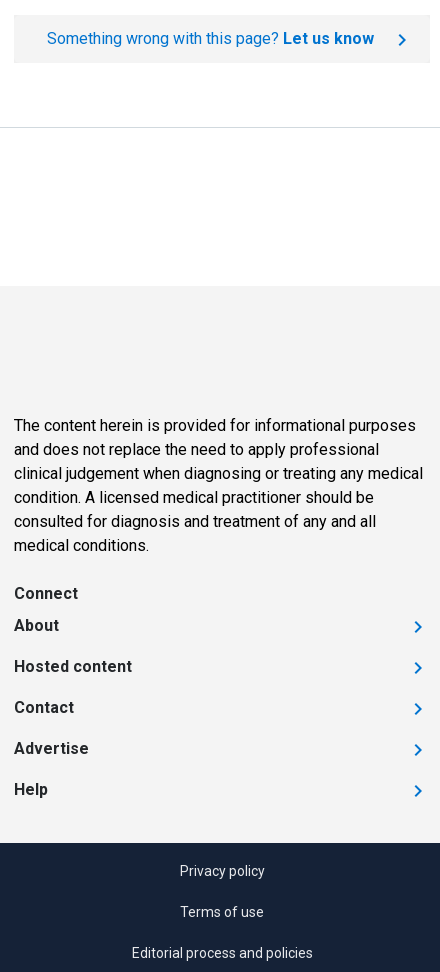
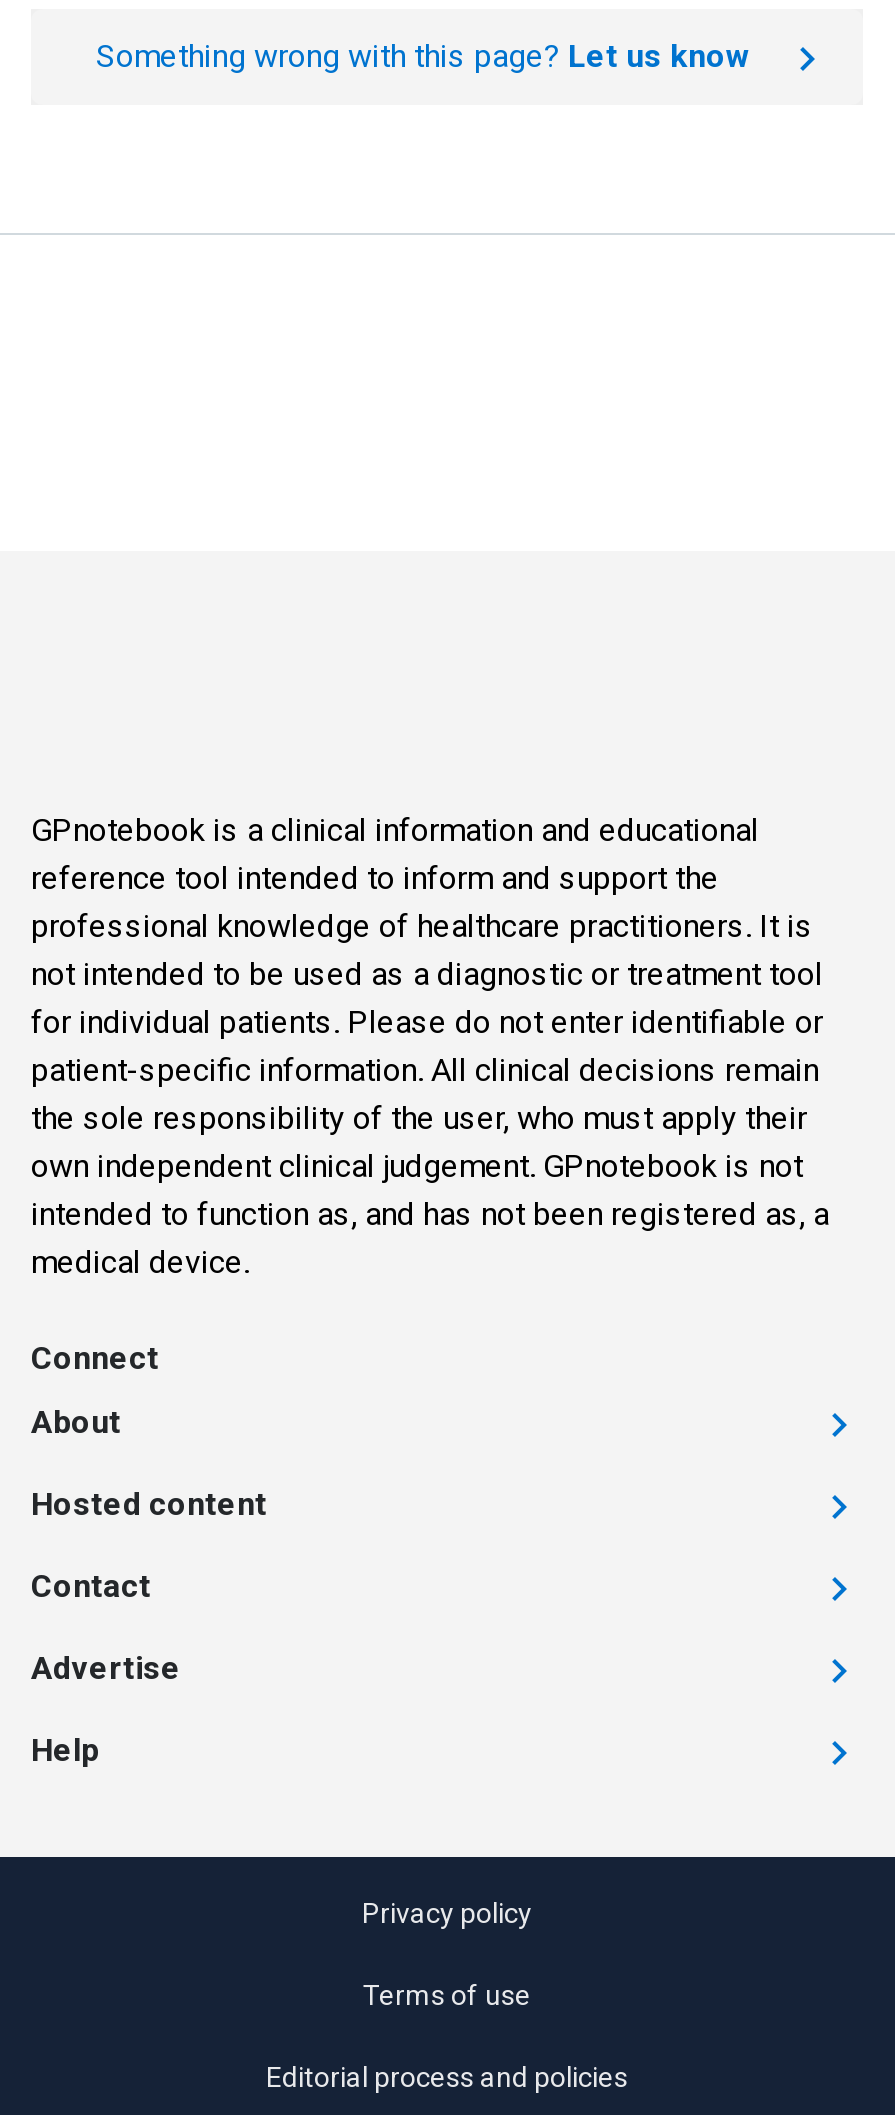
[14,416,423,555] The content herein is provided for informational purposes | and does not replace the need to apply professional | clinical judgement when diagnosing or treating any medical | condition. A licensed medical practitioner should be | consulted for diagnosis and treatment of any and all | medical conditions. -> [31,811,829,1281] GPnotebook is a clinical information and educational | reference tool intended to inform and support the | professional knowledge of healthcare practitioners. It is | not intended to be used as a diagnostic or treatment tool | for individual patients. Please do not enter identifiable or | patient-specific information. All clinical decisions remain | the sole responsibility of the user, who must apply their | own independent clinical judgement. GPnotebook is not | intended to function as, and has not been registered as, a | medical device.

